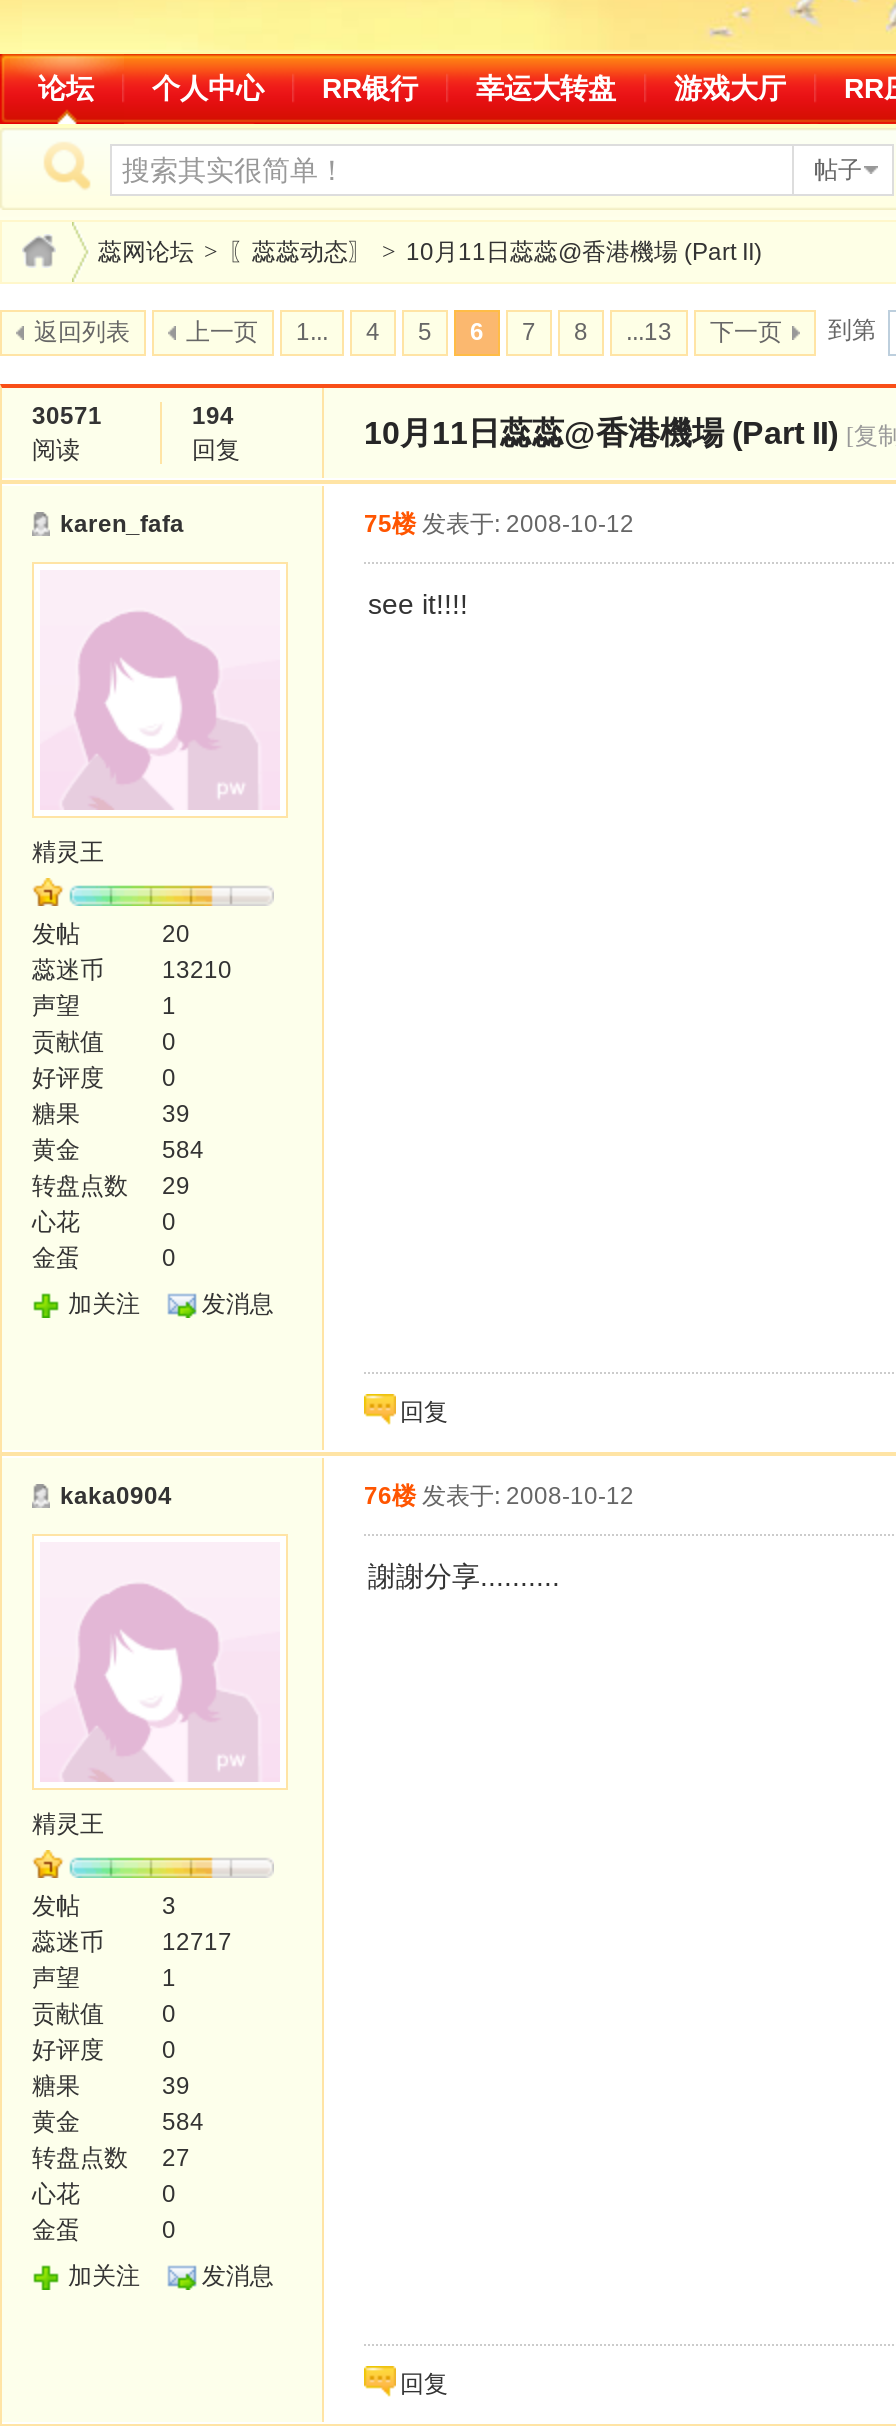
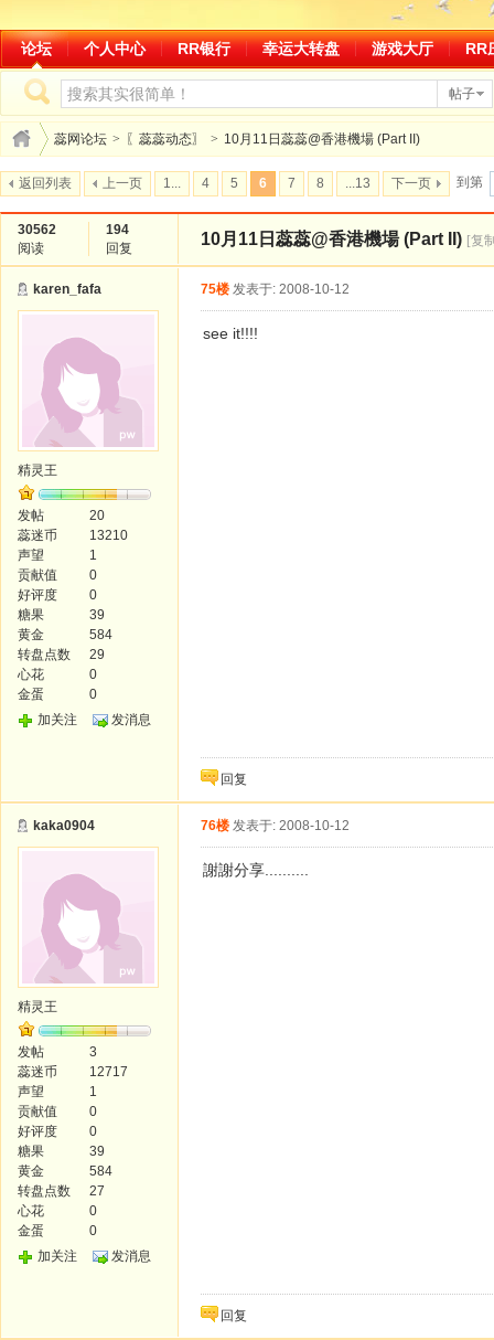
[32,402,102,430] 30571 -> [18,222,56,237] 30562

